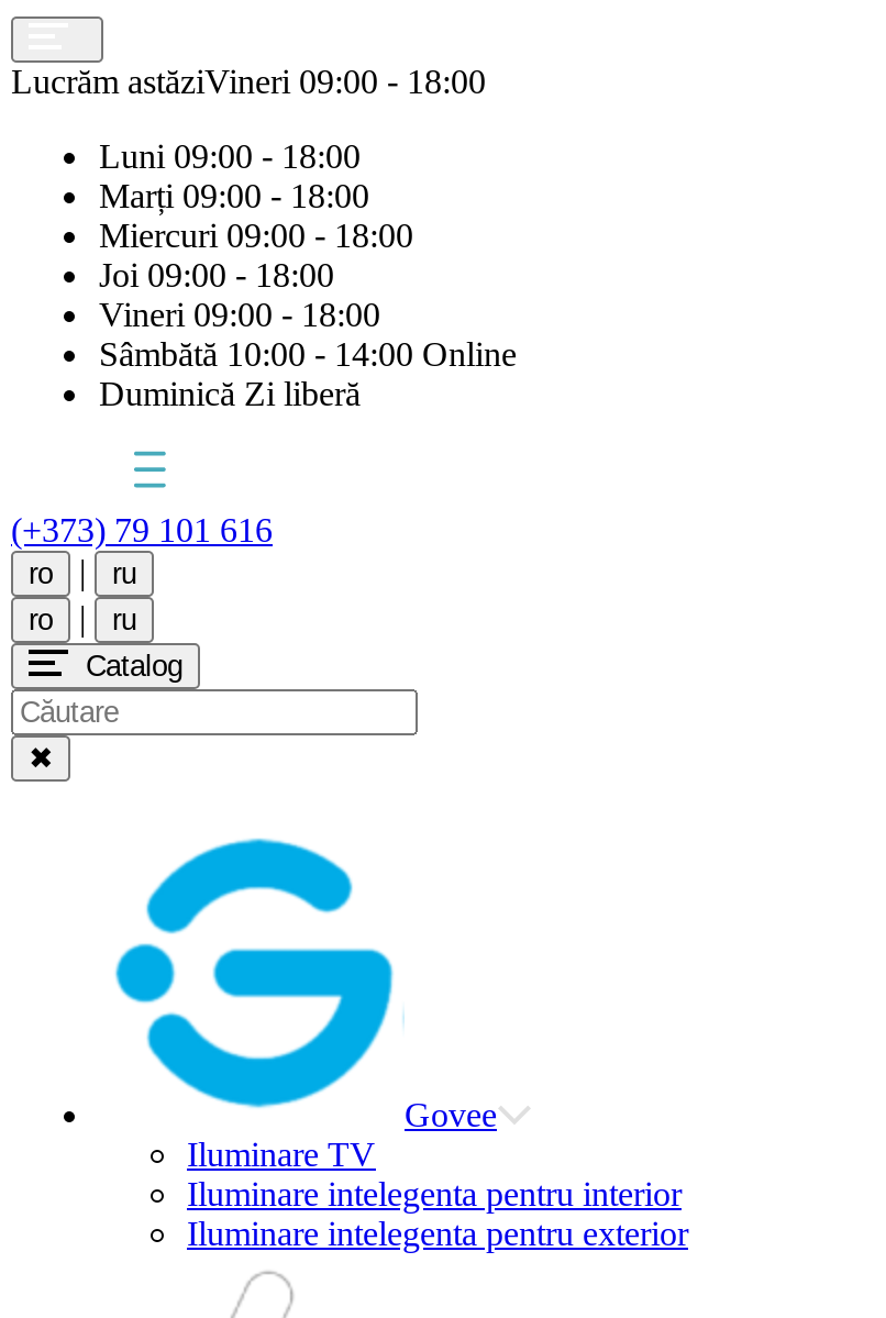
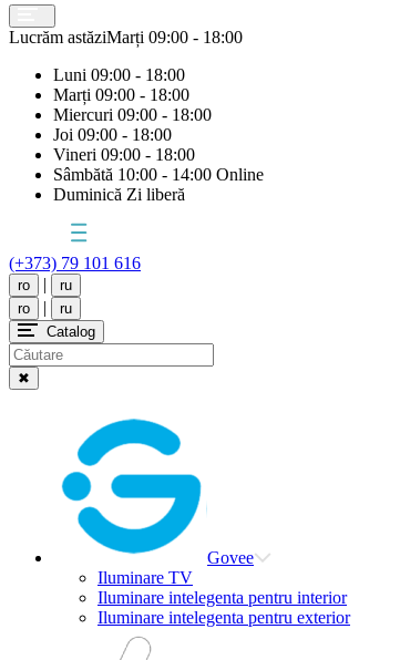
[11,63,486,100] Lucrăm astăziVineri 09:00 - 18:00 -> [9,28,243,47] Lucrăm astăziMarți 09:00 - 18:00

